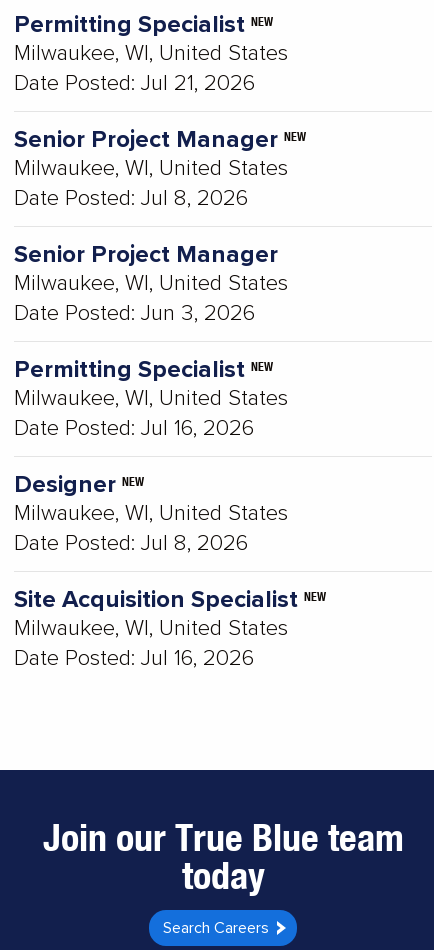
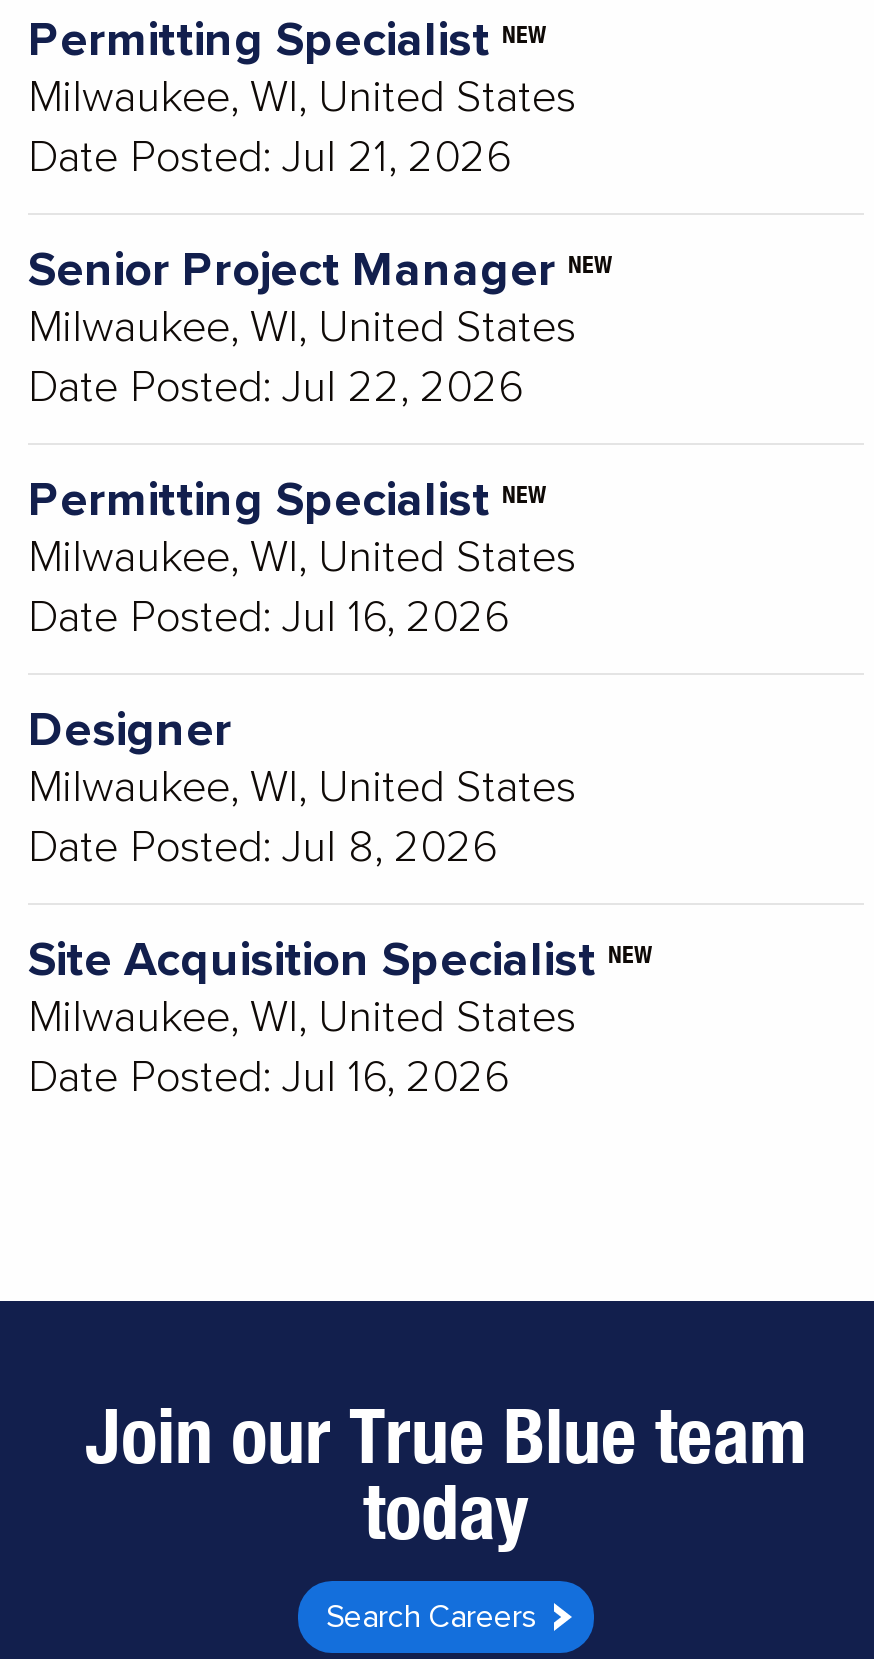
[14,185,294,327] Date Posted: Jul 8, 2026 | Senior Project Manager | Milwaukee, WI, United States | Date Posted: Jun 3, 2026 -> [28,361,522,415] Date Posted: Jul 22, 2026
[14,470,144,499] Designer NEW -> [28,701,232,759] Designer

